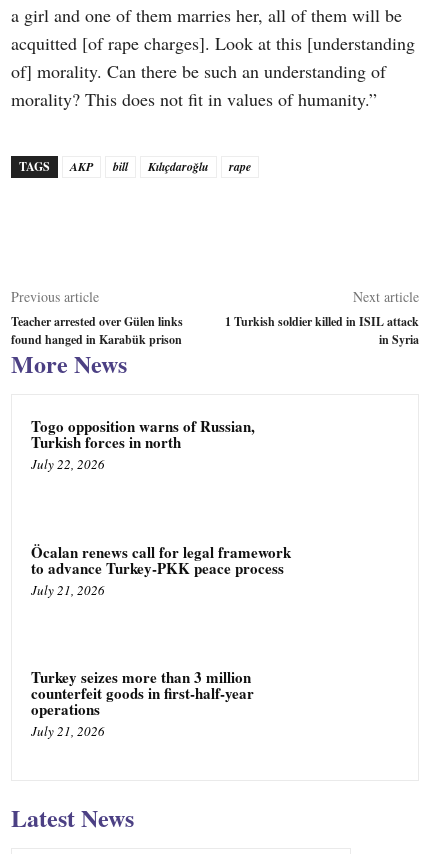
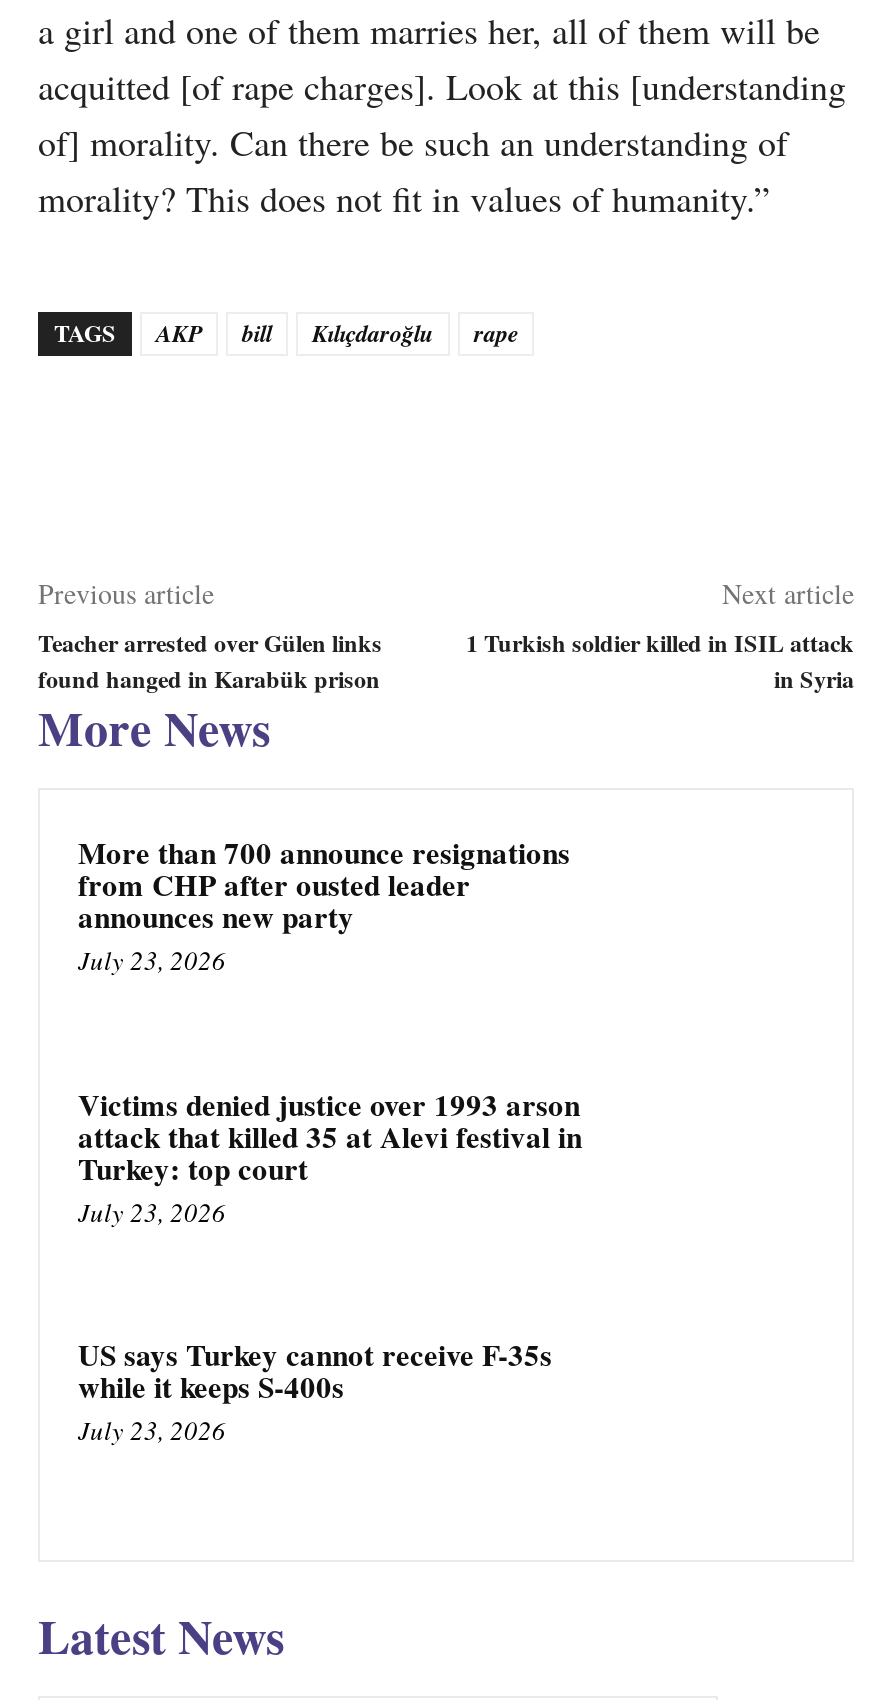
[31,415,255,473] Togo opposition warns of Russian, | Turkish forces in north | July 22, 2026 -> [78,830,570,978] More than 700 announce resignations | from CHP after ousted leader | announces new party | July 23, 2026
[31,541,291,599] Öcalan renews call for legal framework | to advance Turkey-PKK peace process | July 21, 2026 -> [78,1082,582,1230] Victims denied justice over 1993 arson | attack that killed 35 at Alevi festival in | Turkey: top court | July 23, 2026
[31,666,254,740] Turkey seizes more than 3 million | counterfeit goods in first-half-year | operations | July 21, 2026 -> [78,1333,552,1449] US says Turkey cannot receive F-35s | while it keeps S-400s | July 23, 2026

